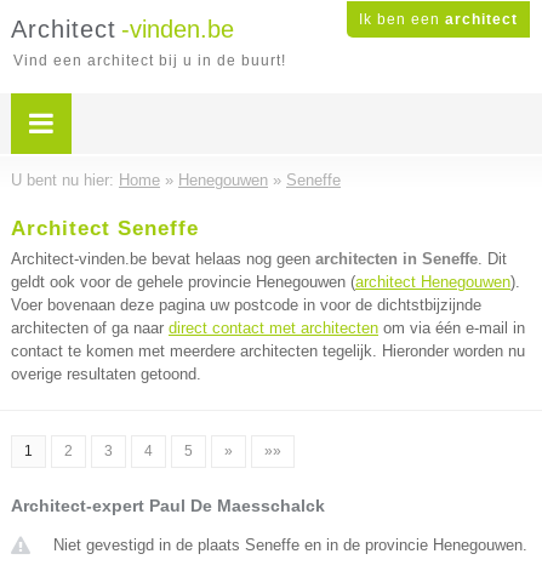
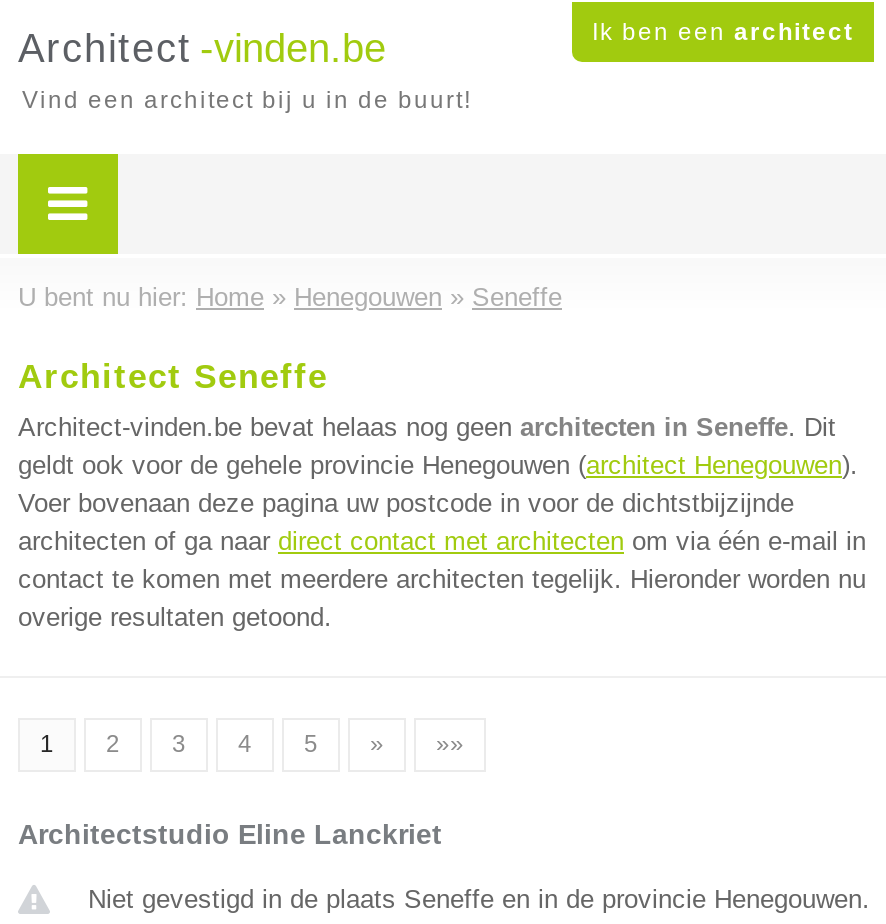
[11,496,325,515] Architect-expert Paul De Maesschalck -> [18,818,442,850] Architectstudio Eline Lanckriet

